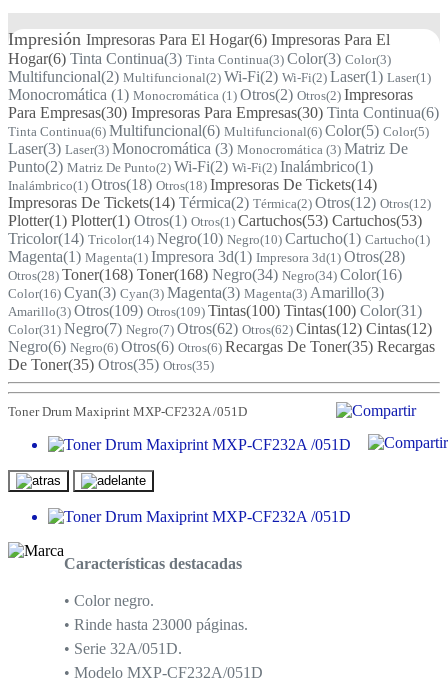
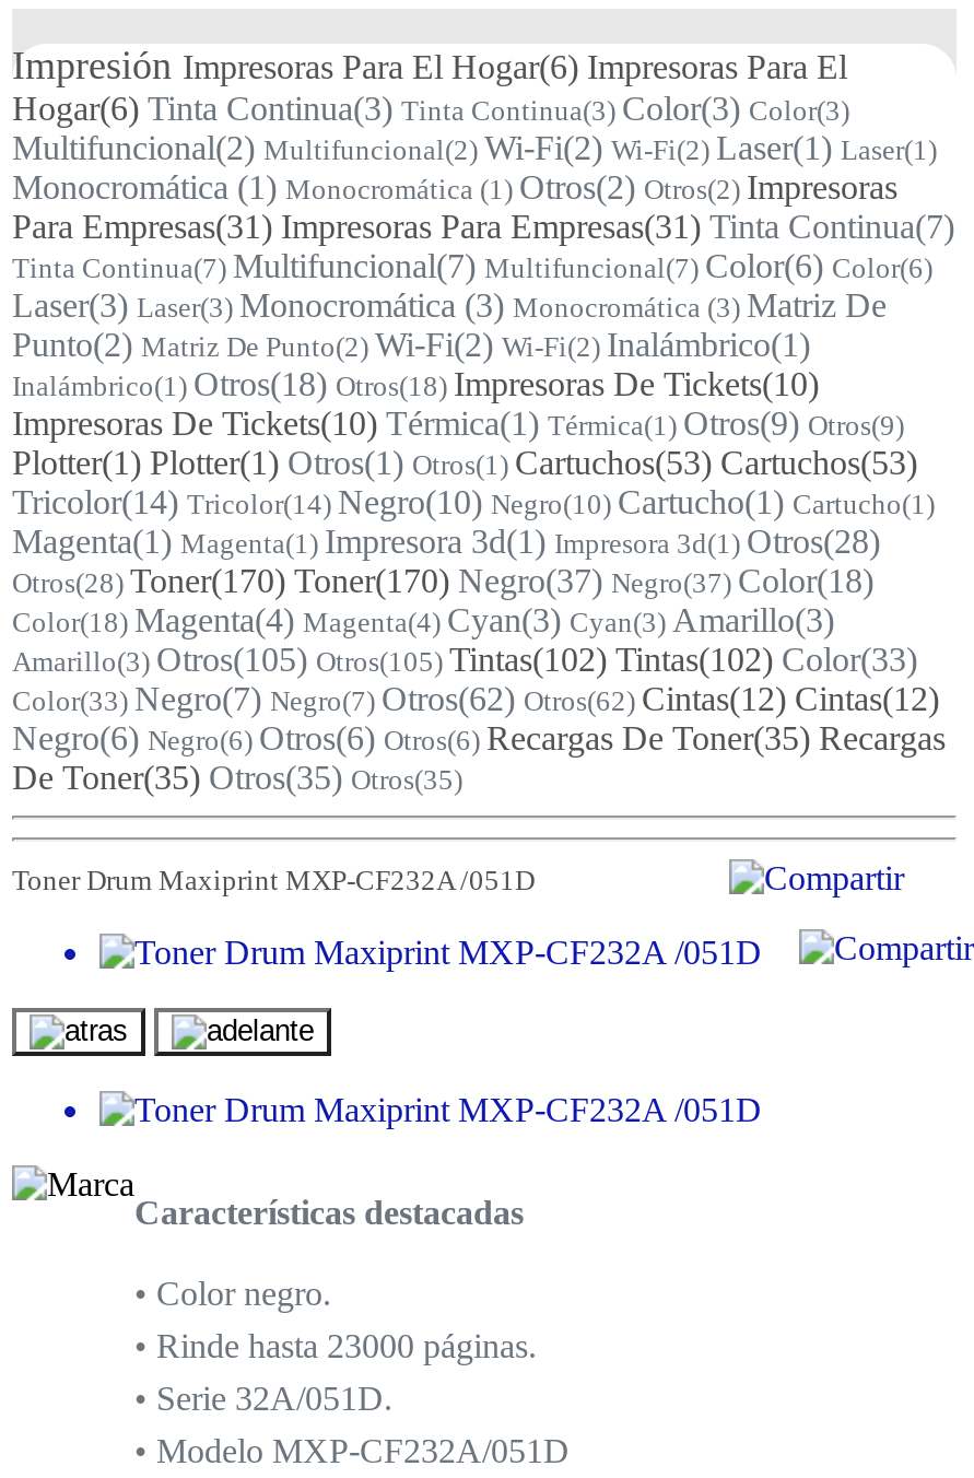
[8,103,439,120] Para Empresas(30) Impresoras Para Empresas(30) Tinta Continua(6) -> [12,207,954,244] Para Empresas(31) Impresoras Para Empresas(31) Tinta Continua(7)
[8,121,429,138] Tinta Continua(6) Multifuncional(6) Multifuncional(6) Color(5) Color(5) -> [12,246,932,283] Tinta Continua(7) Multifuncional(7) Multifuncional(7) Color(6) Color(6)
[8,175,377,192] Inalámbrico(1) Otros(18) Otros(18) Impresoras De Tickets(14) -> [12,364,819,401] Inalámbrico(1) Otros(18) Otros(18) Impresoras De Tickets(10)
[8,193,431,210] Impresoras De Tickets(14) Térmica(2) Térmica(2) Otros(12) Otros(12) -> [12,403,904,441] Impresoras De Tickets(10) Térmica(1) Térmica(1) Otros(9) Otros(9)
[8,265,402,282] Otros(28) Toner(168) Toner(168) Negro(34) Negro(34) Color(16) -> [12,561,873,598] Otros(28) Toner(170) Toner(170) Negro(37) Negro(37) Color(18)
[8,283,384,300] Color(16) Cyan(3) Cyan(3) Magenta(3) Magenta(3) Amarillo(3) -> [12,600,834,637] Color(18) Magenta(4) Magenta(4) Cyan(3) Cyan(3) Amarillo(3)
[8,301,422,318] Amarillo(3) Otros(109) Otros(109) Tintas(100) Tintas(100) Color(31) -> [12,640,917,677] Amarillo(3) Otros(105) Otros(105) Tintas(102) Tintas(102) Color(33)
[8,319,432,336] Color(31) Negro(7) Negro(7) Otros(62) Otros(62) Cintas(12) Cintas(12) -> [12,679,939,716] Color(33) Negro(7) Negro(7) Otros(62) Otros(62) Cintas(12) Cintas(12)

